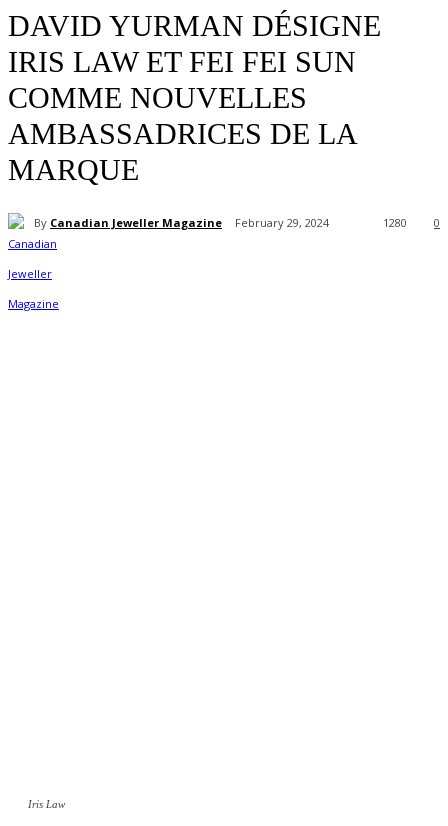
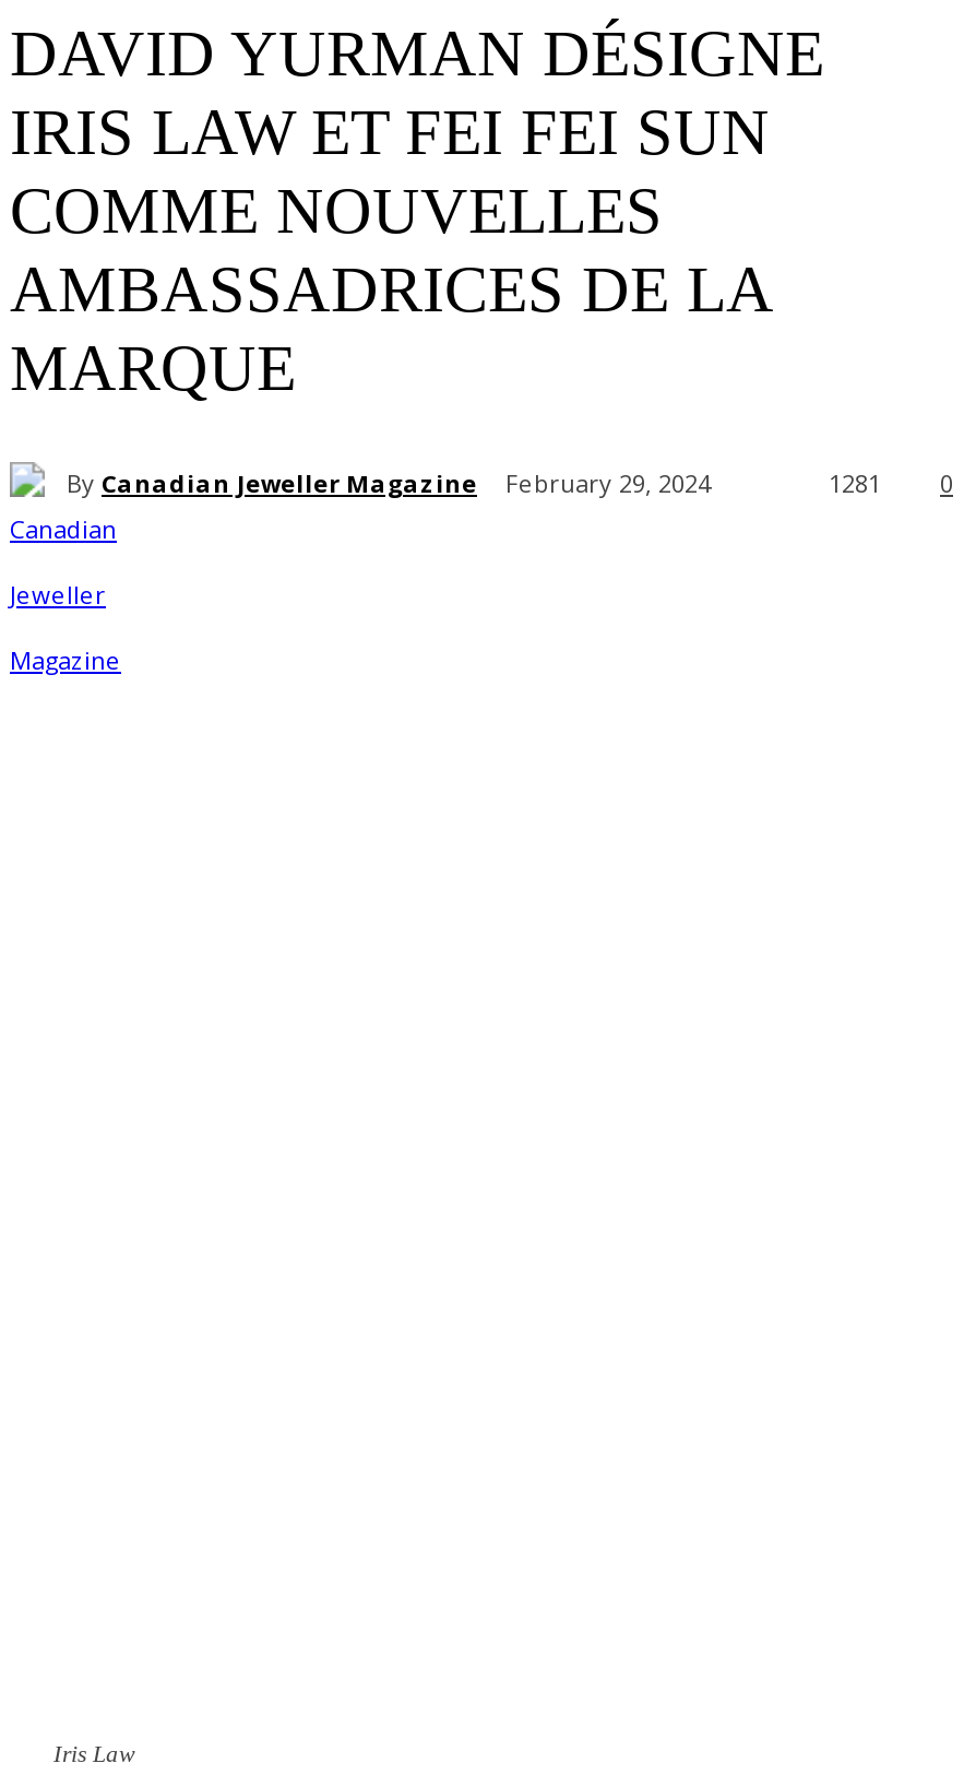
[383,215,440,230] 1280 0 -> [829,467,953,499] 1281 0

